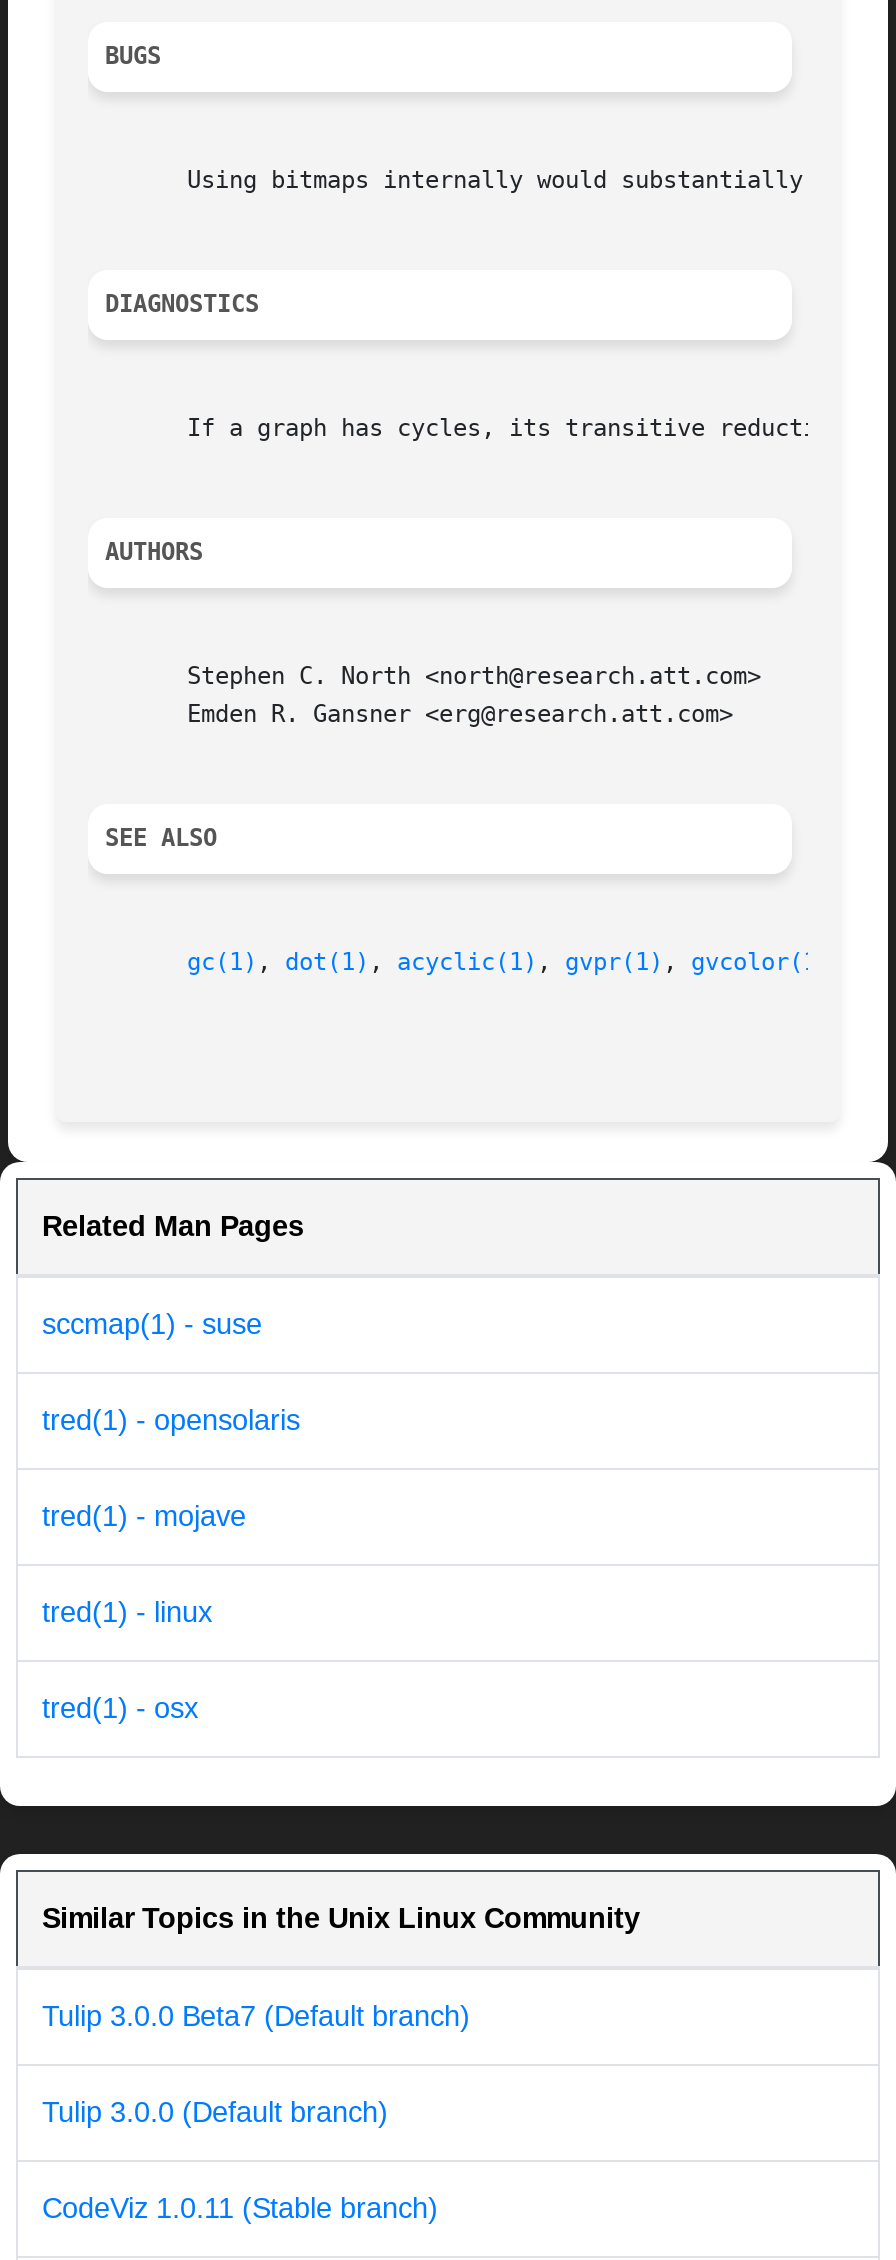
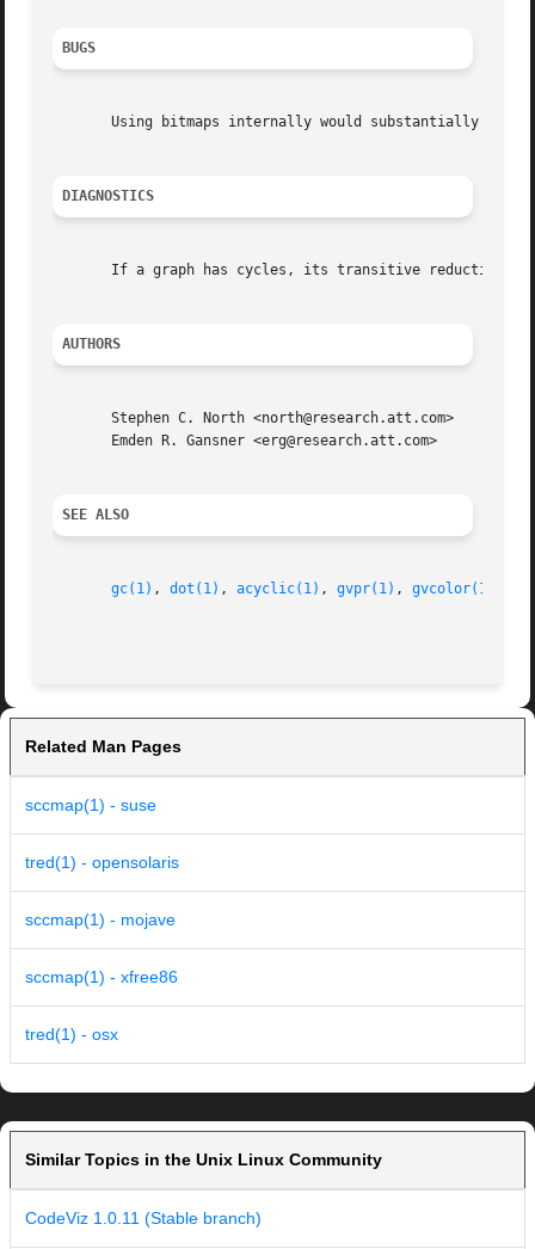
[42,1501,246,1533] tred(1) - mojave -> [25,910,176,929] sccmap(1) - mojave
[42,1597,212,1629] tred(1) - linux -> [25,968,178,987] sccmap(1) - xfree86
[42,2001,470,2129] Tulip 3.0.0 Beta7 (Default branch) | Tulip 3.0.0 (Default branch) -> none

